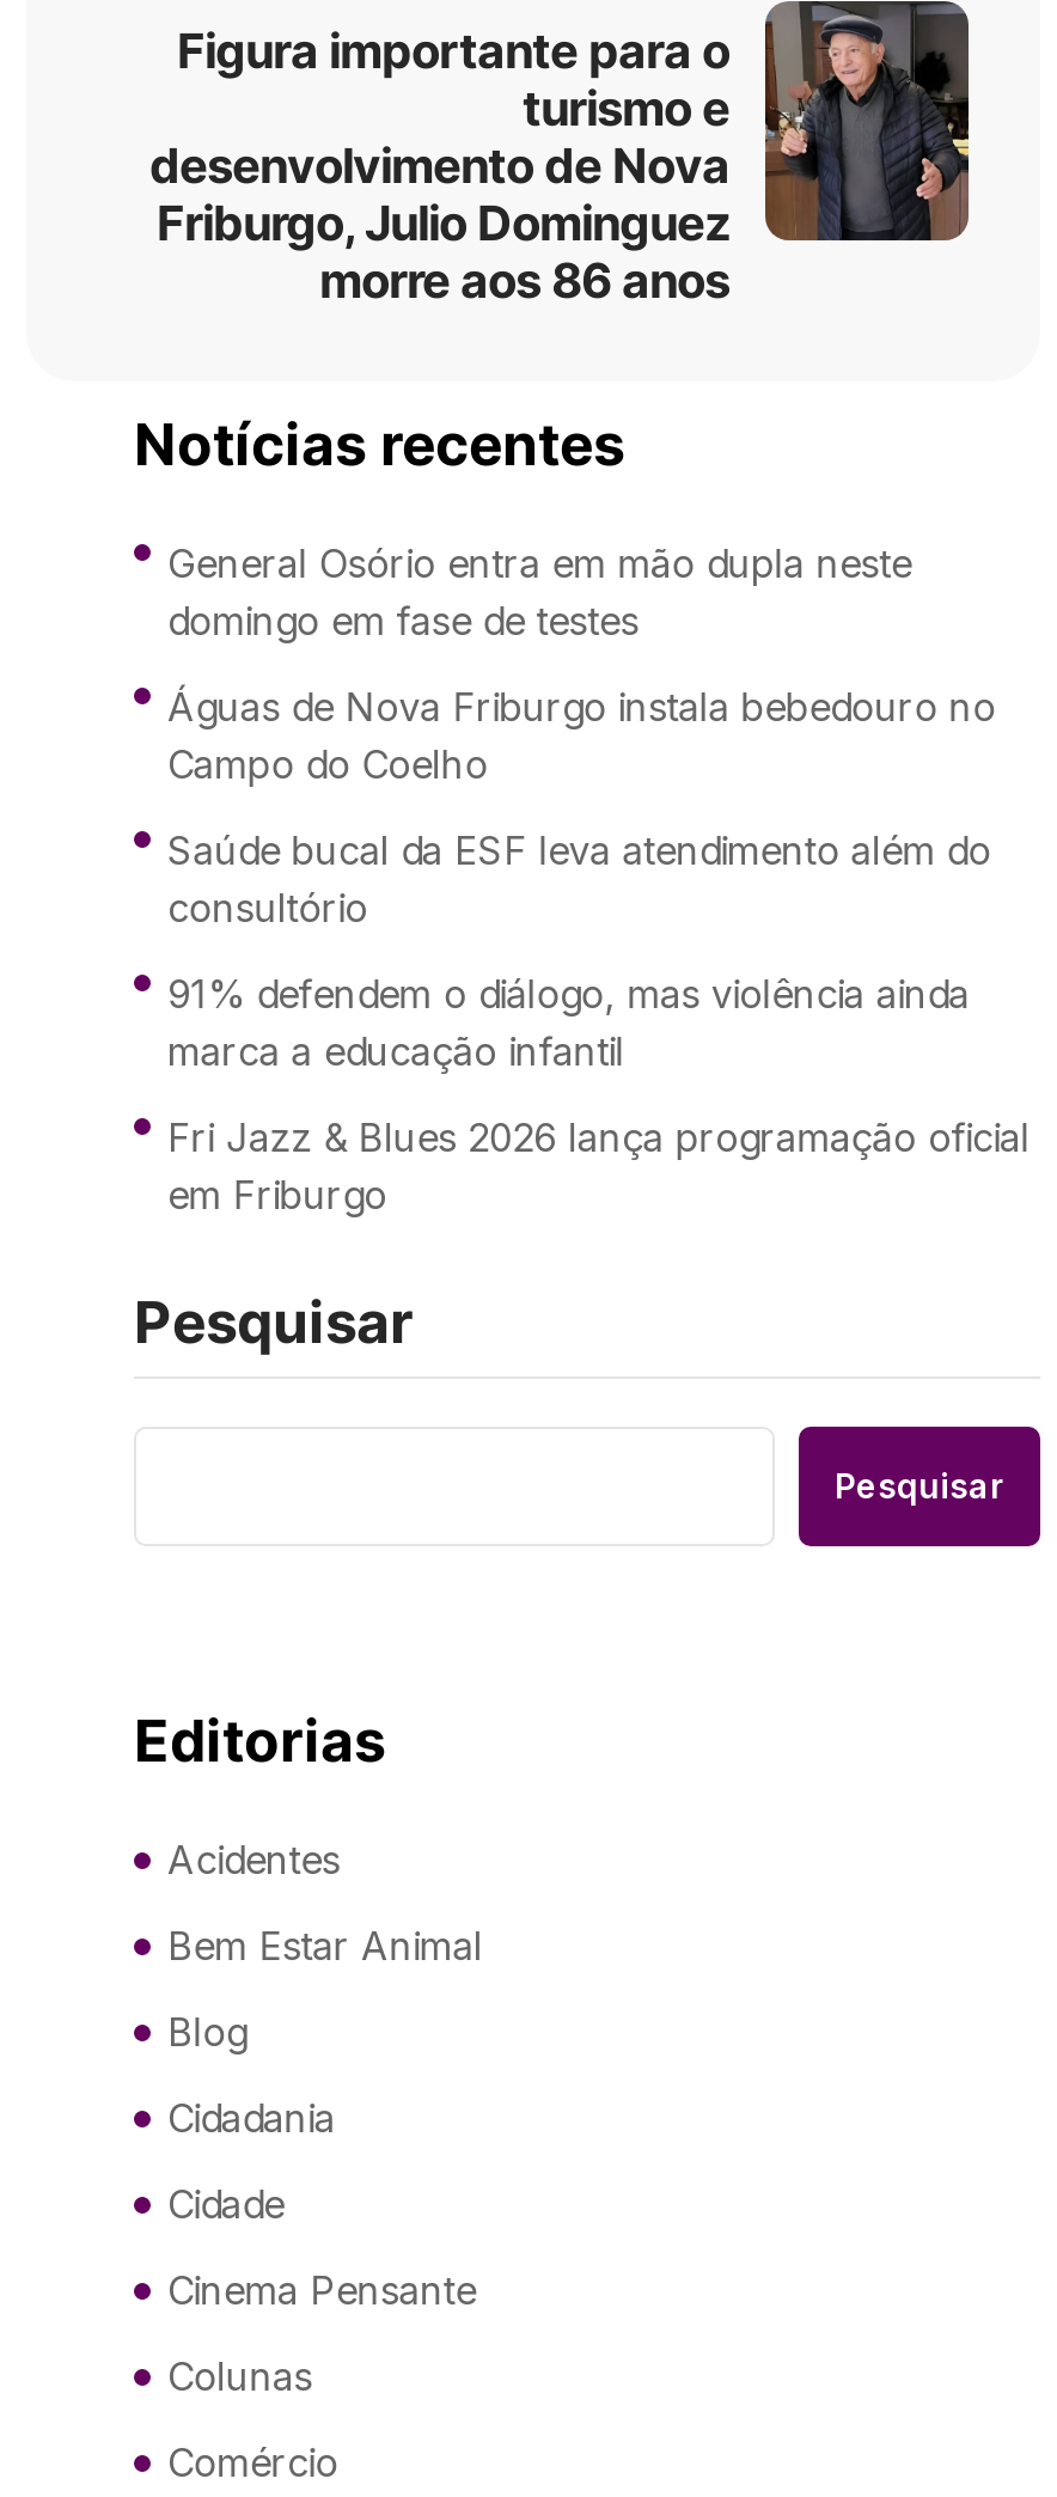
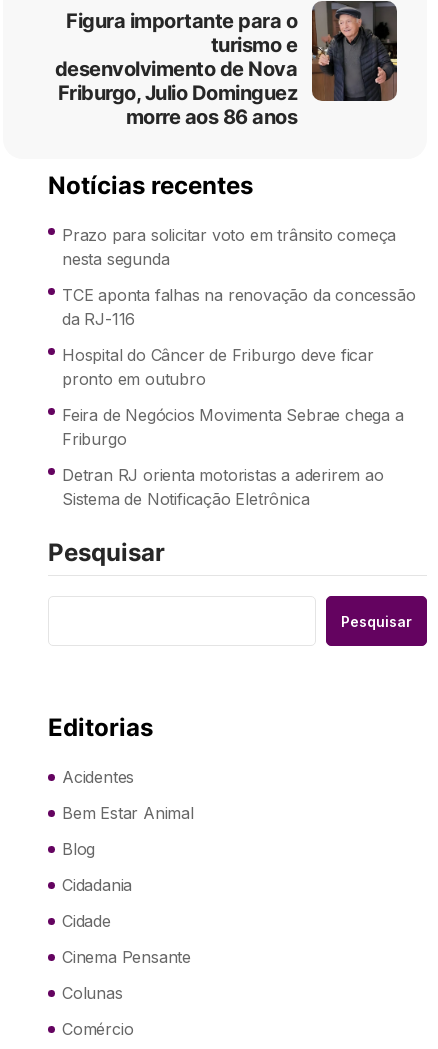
[167,539,912,644] General Osório entra em mão dupla neste | domingo em fase de testes -> [62,225,396,269] Prazo para solicitar voto em trânsito começa | nesta segunda
[167,683,996,788] Águas de Nova Friburgo instala bebedouro no | Campo do Coelho -> [62,285,415,329] TCE aponta falhas na renovação da concessão | da RJ-116
[167,826,991,931] Saúde bucal da ESF leva atendimento além do | consultório -> [62,345,374,389] Hospital do Câncer de Friburgo deve ficar | pronto em outubro
[167,970,969,1075] 91% defendem o diálogo, mas violência ainda | marca a educação infantil -> [62,405,404,449] Feira de Negócios Movimenta Sebrae chega a | Friburgo
[167,1113,1030,1218] Fri Jazz & Blues 2026 lança programação oficial | em Friburgo -> [62,465,384,509] Detran RJ orienta motoristas a aderirem ao | Sistema de Notificação Eletrônica

